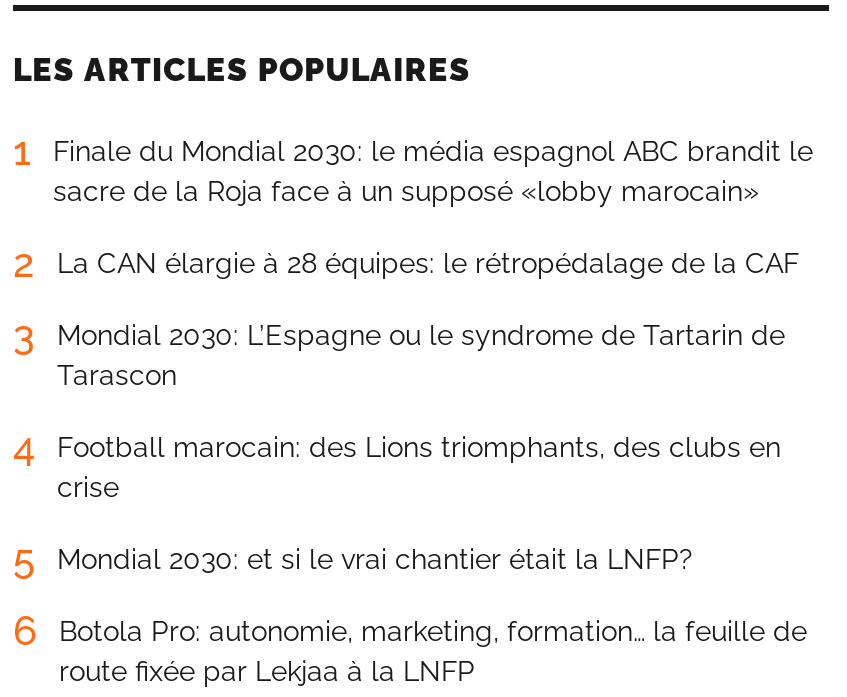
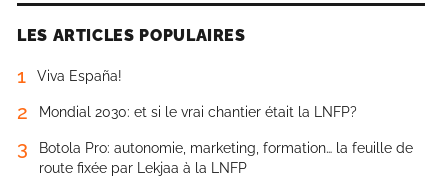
[53,136,813,208] Finale du Mondial 2030: le média espagnol ABC brandit le | sacre de la Roja face à un supposé «lobby marocain» -> [37,68,122,84] Viva España!
[13,248,799,584] La CAN élargie à 28 équipes: le rétropédalage de la CAF | 3 | Mondial 2030: L’Espagne ou le syndrome de Tartarin de | Tarascon | 4 | Football marocain: des Lions triomphants, des clubs en | crise | 5 -> none
[13,608,807,656] 6 Botola Pro: autonomie, marketing, formation… la feuille de -> [17,136,413,160] 3 Botola Pro: autonomie, marketing, formation… la feuille de

